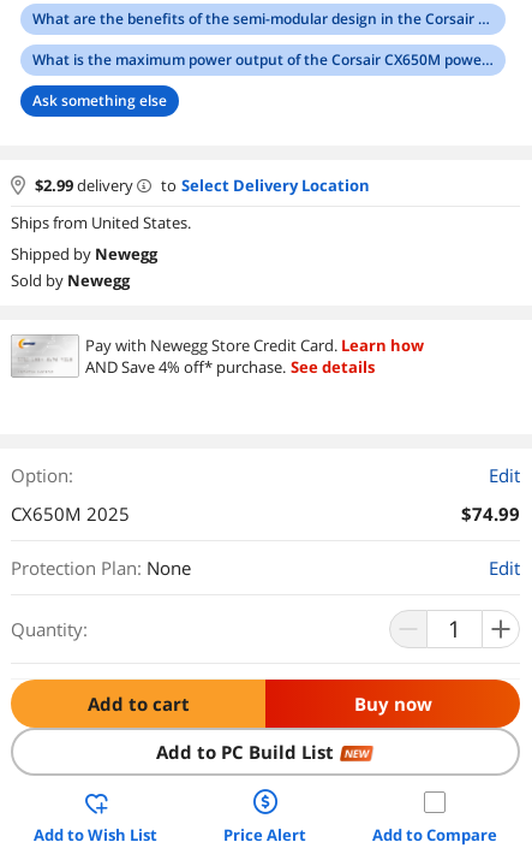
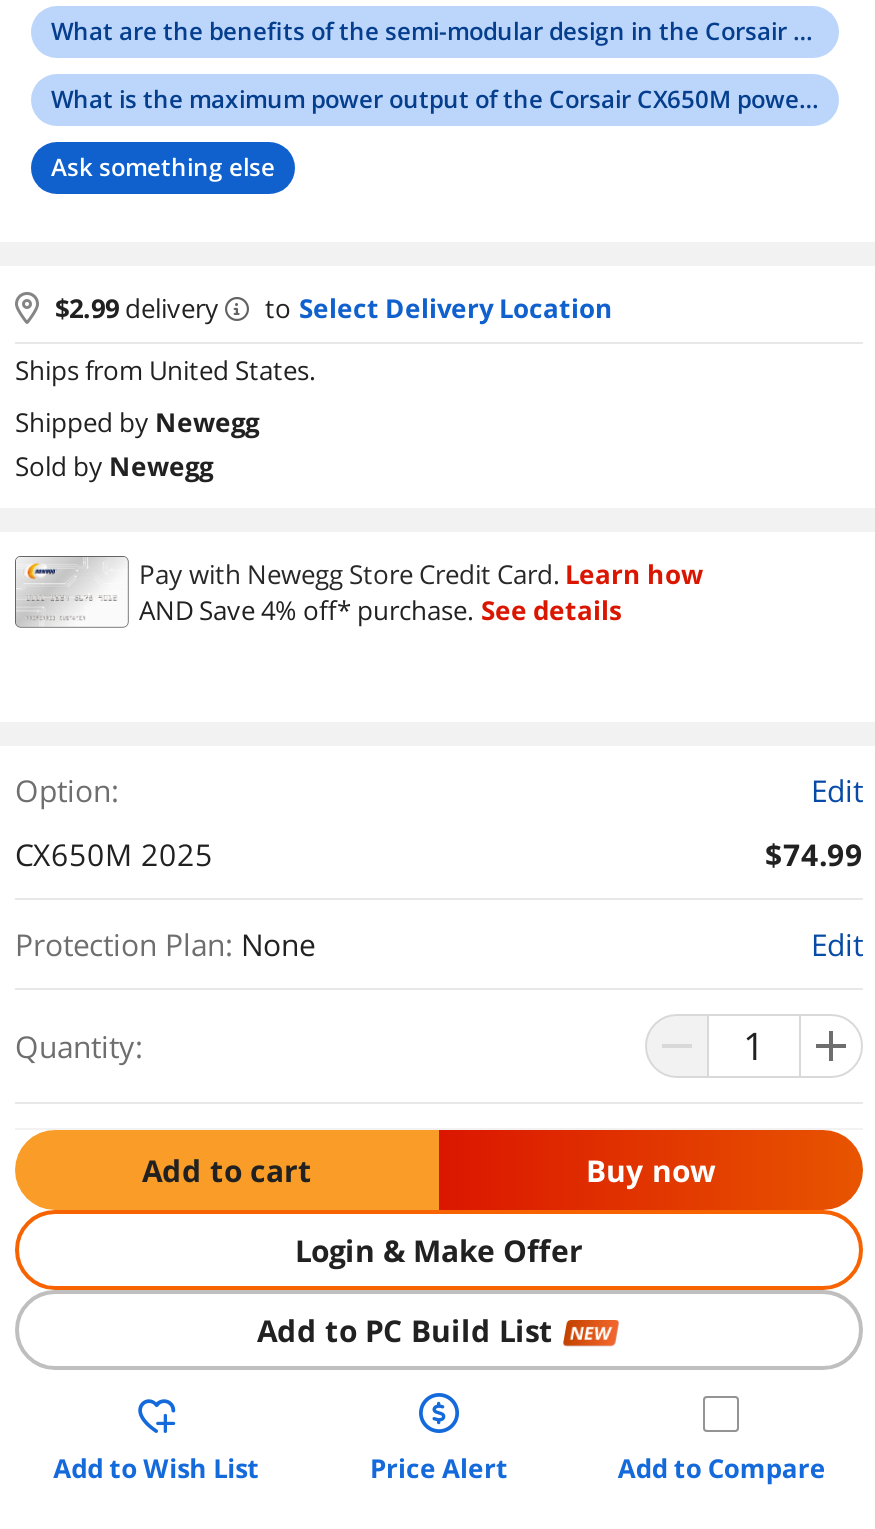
none -> [295,1229,583,1269] Login & Make Offer

